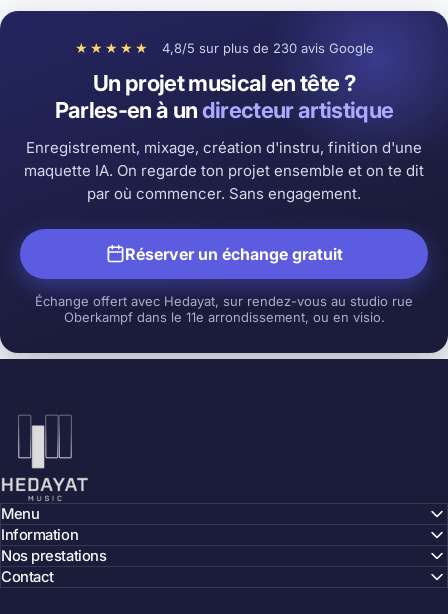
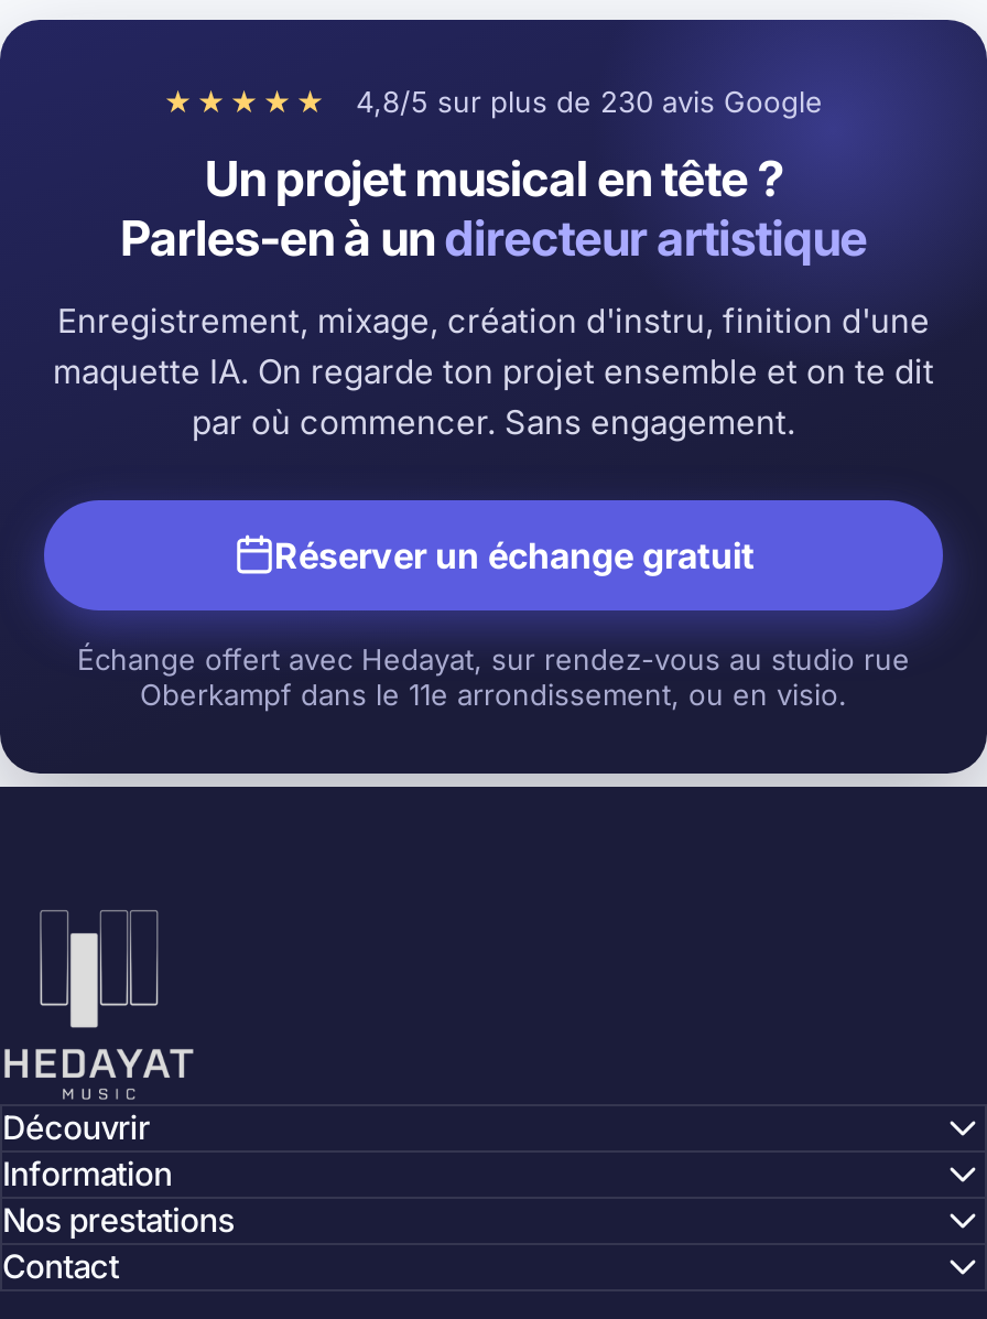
[1,505,39,523] Menu -> [2,1108,150,1148] Découvrir

